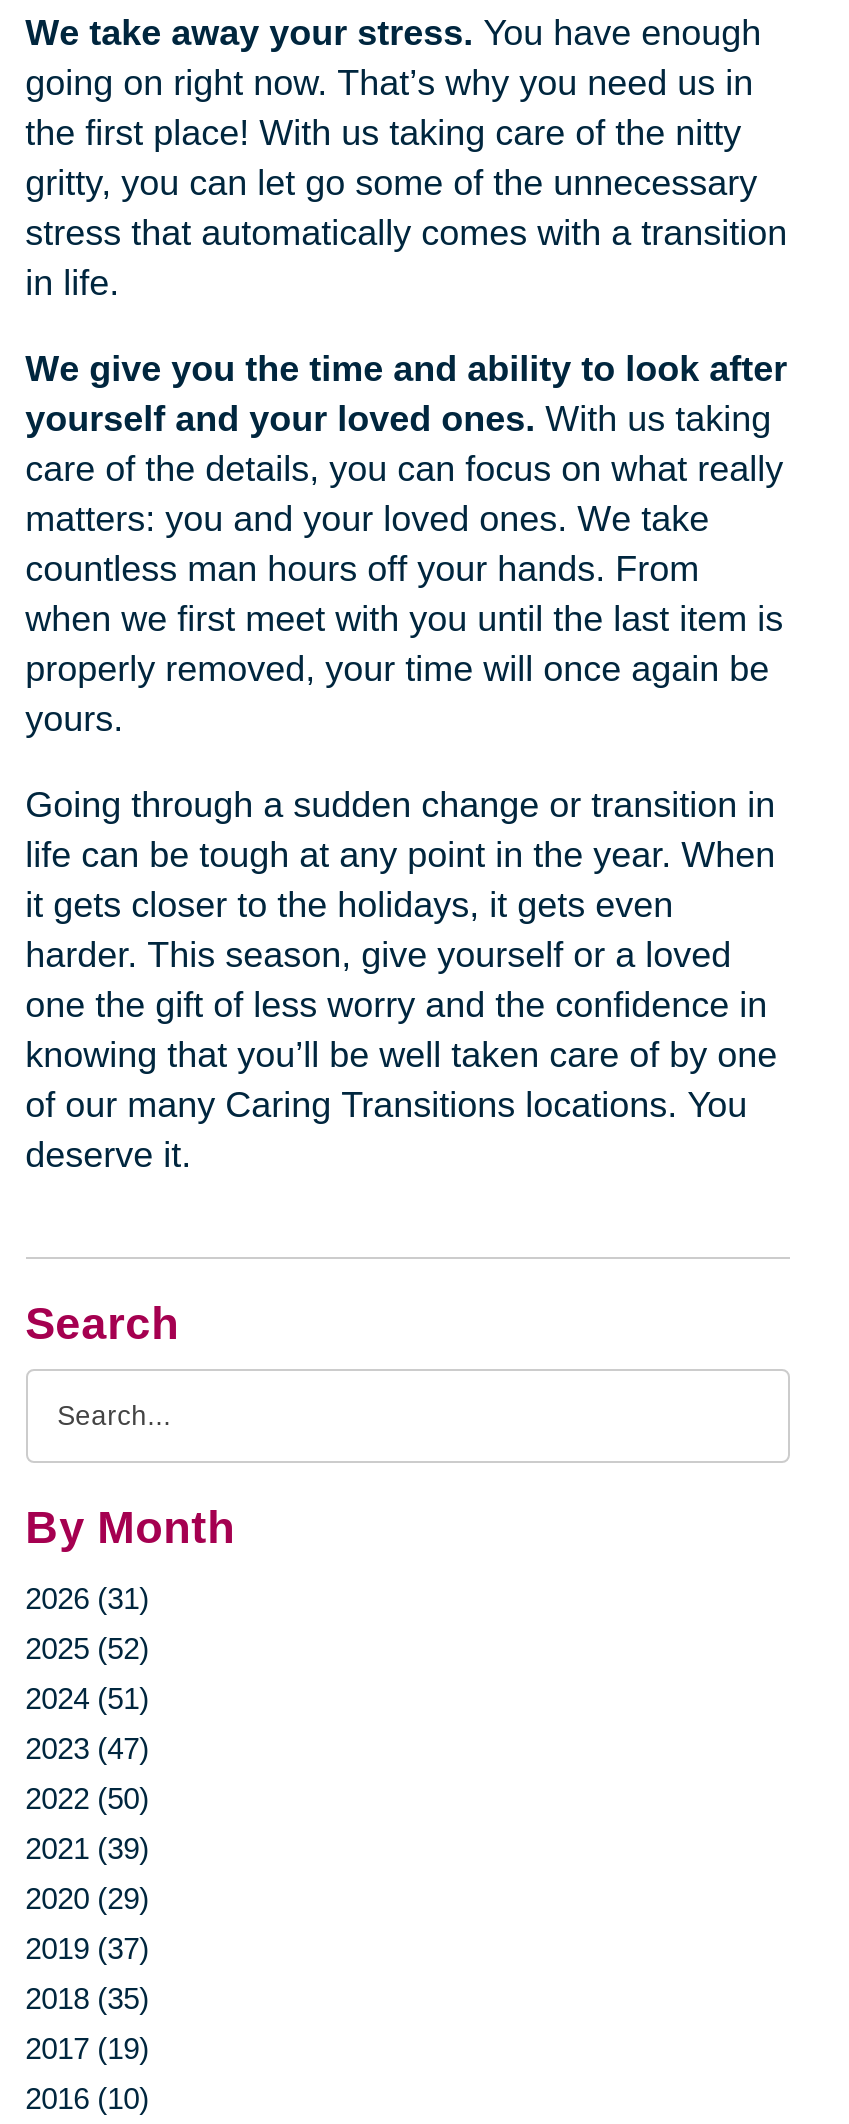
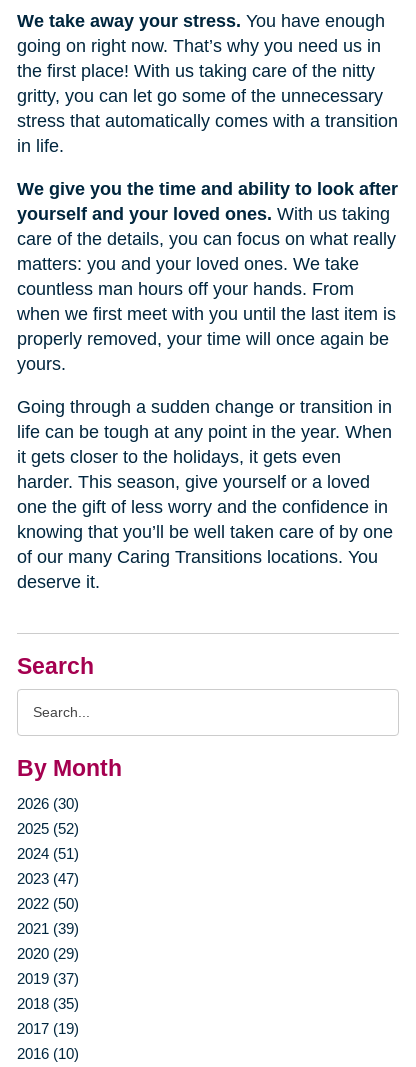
[25,1581,149,1615] 2026 (31) -> [17,795,79,812] 2026 (30)

